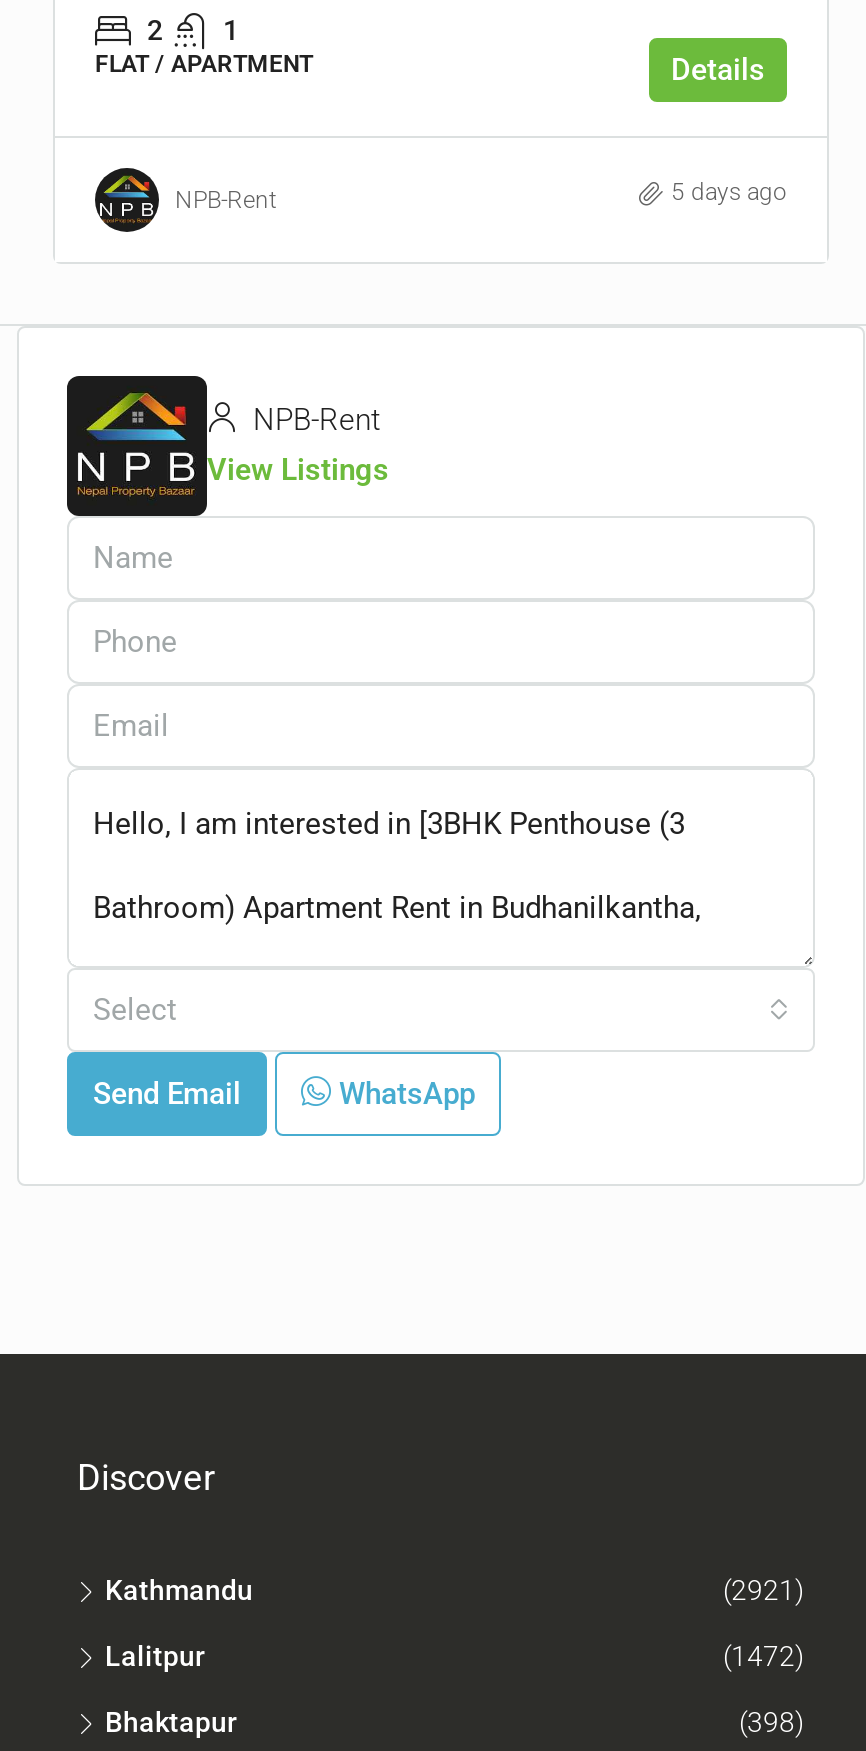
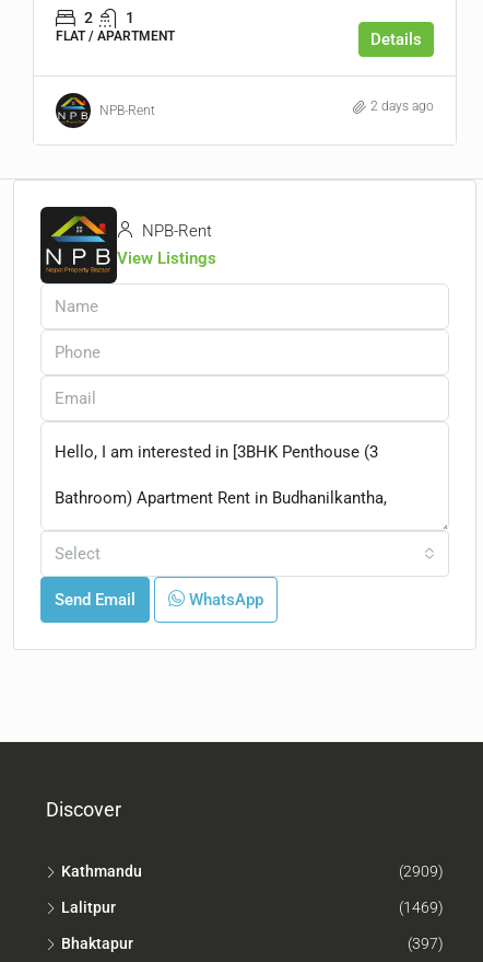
[671,179,787,207] 5 days ago -> [370,98,434,114] 2 days ago
[723,1575,805,1607] (2921) -> [399,862,444,880] (2909)
[723,1641,805,1673] (1472) -> [399,899,444,916] (1469)
[739,1707,805,1739] (398) -> [408,935,444,952] (397)

